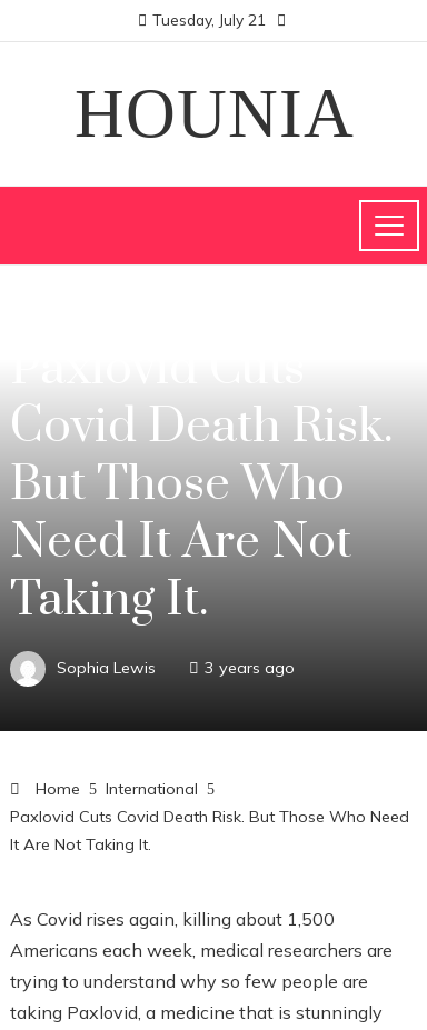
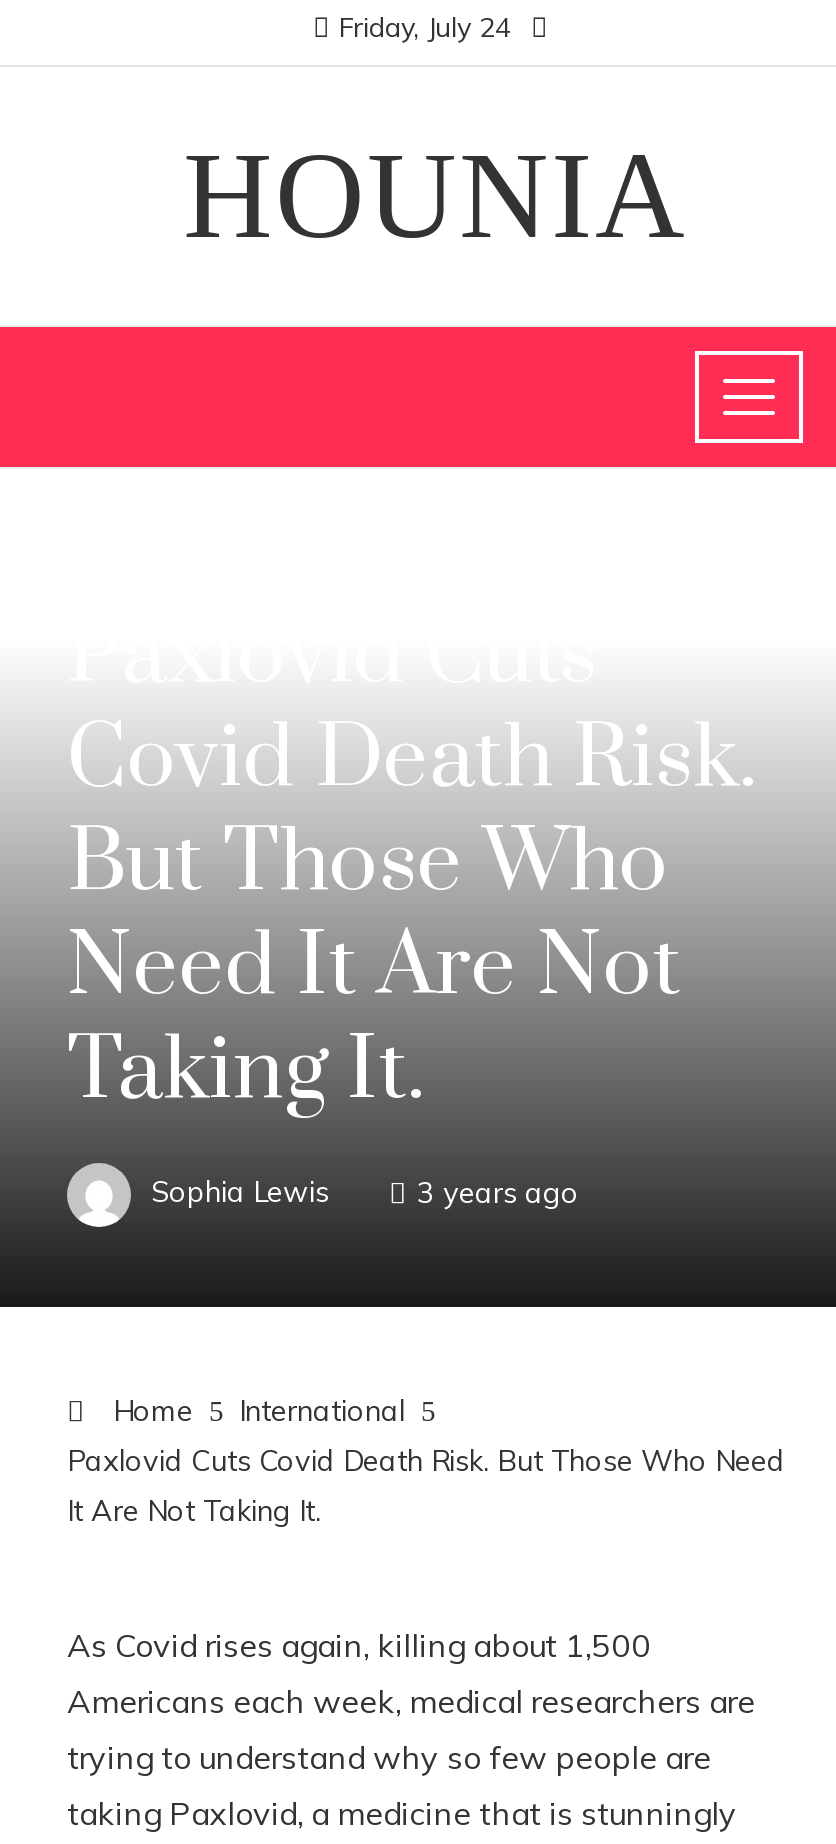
[152,10,266,29] Tuesday, July 21 -> [339,9,511,43] Friday, July 24

